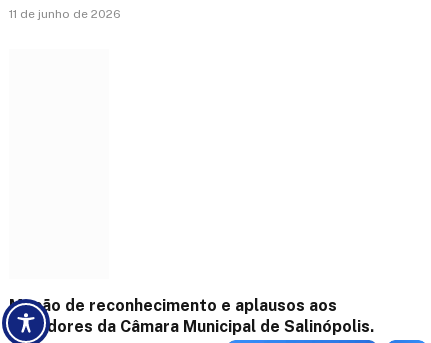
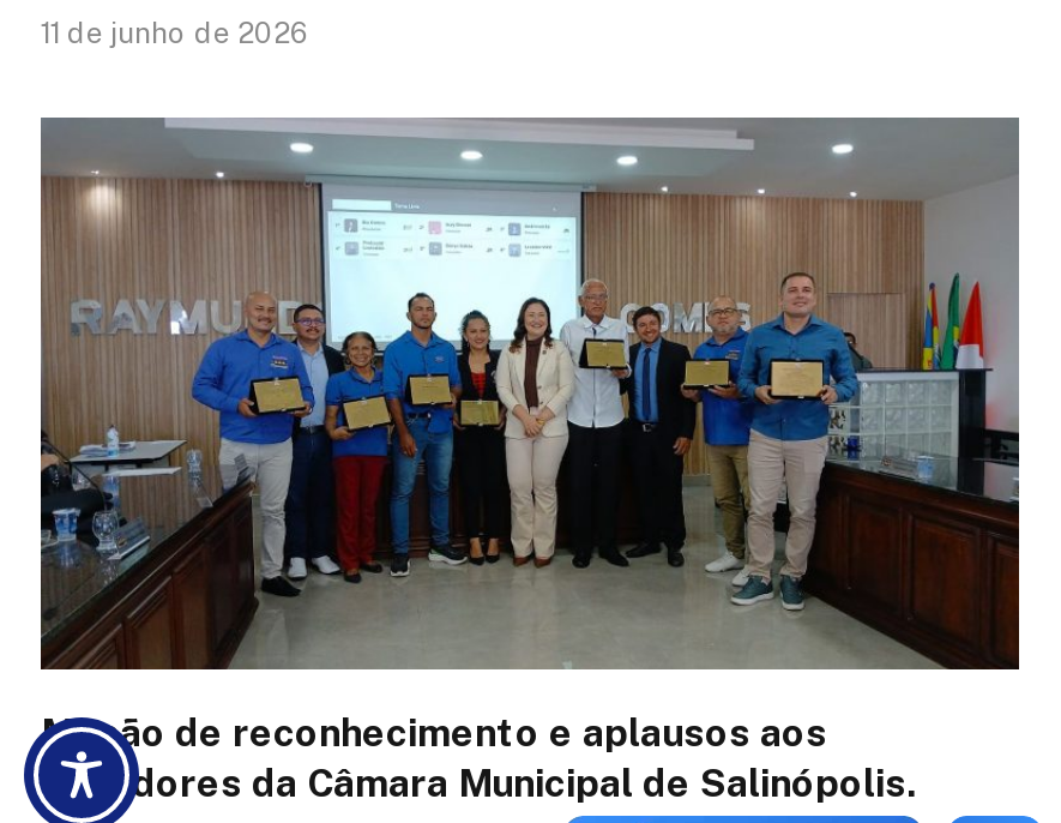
none -> [38,115,1021,672] [image]

